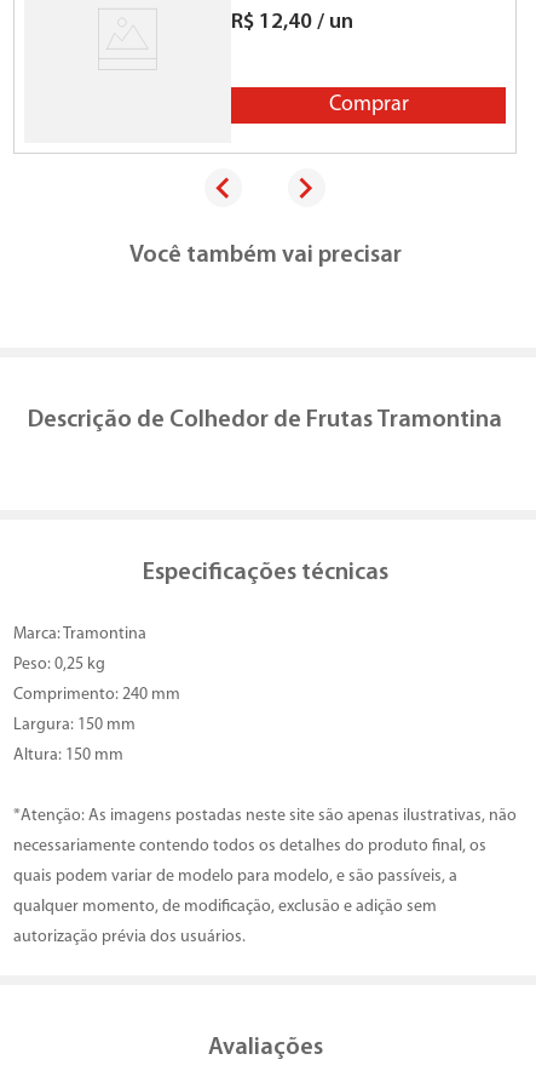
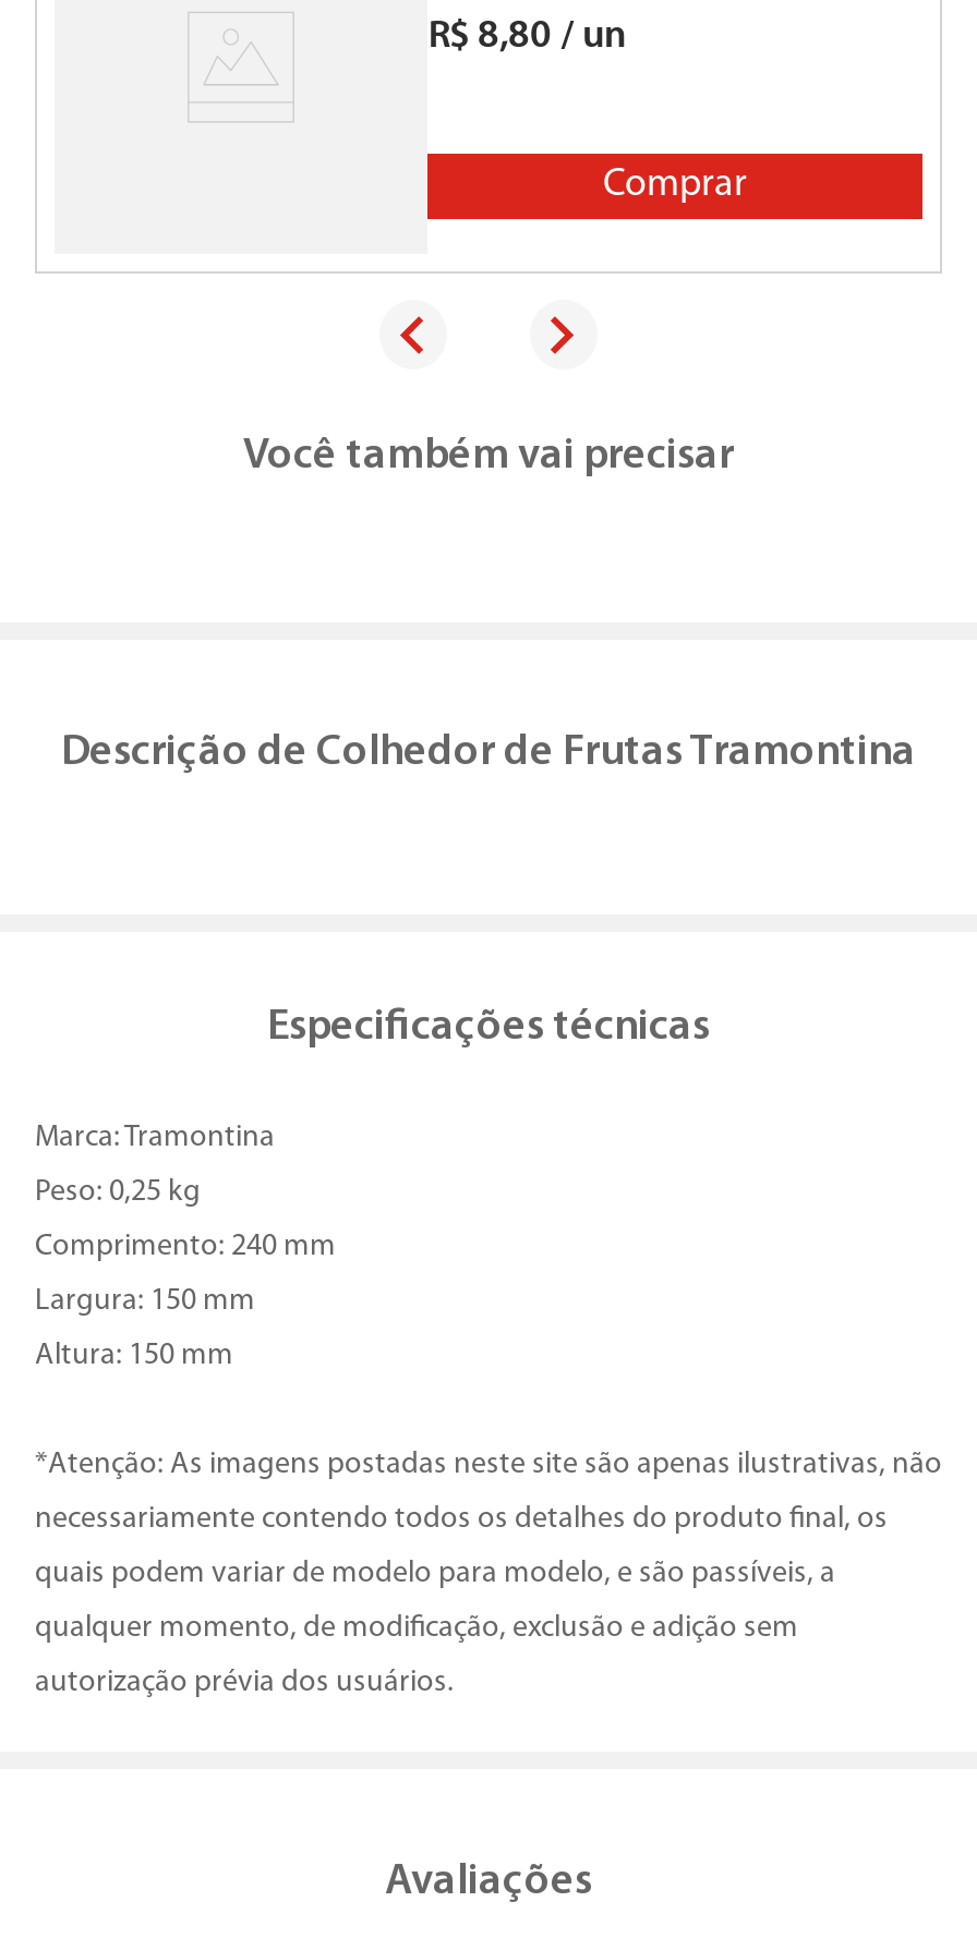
[231,11,353,34] R$ 12,40 / un -> [428,16,626,58] R$ 8,80 / un

